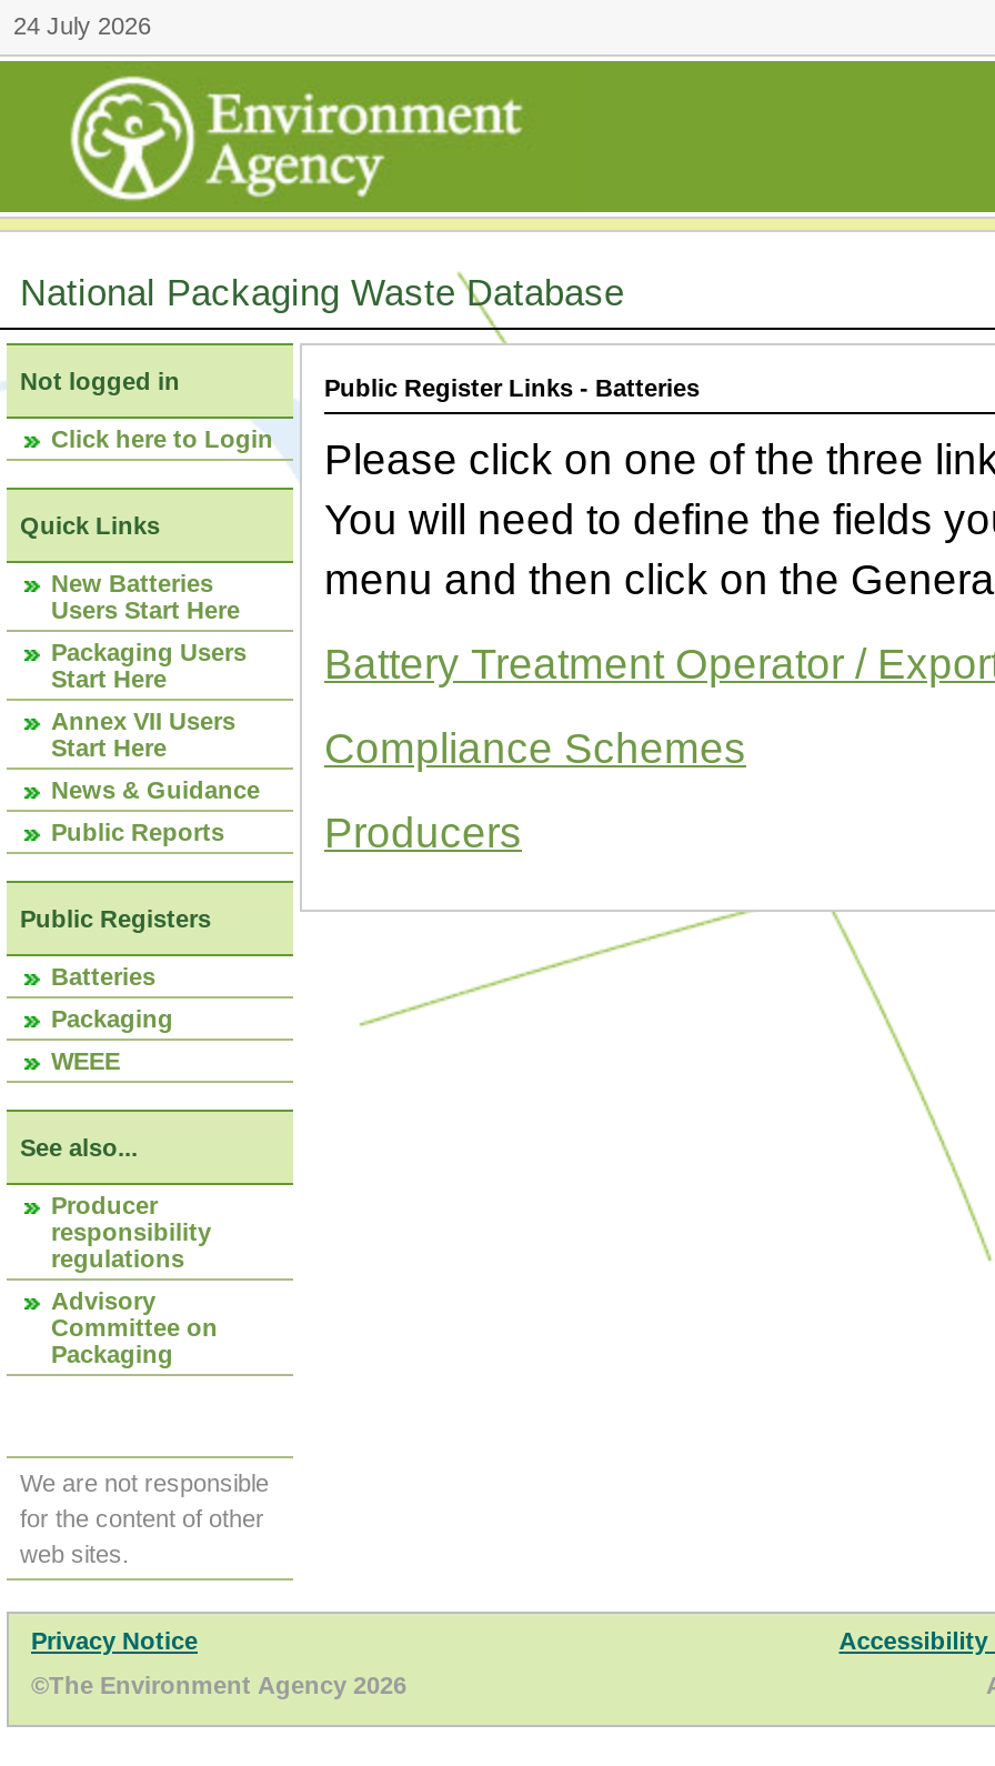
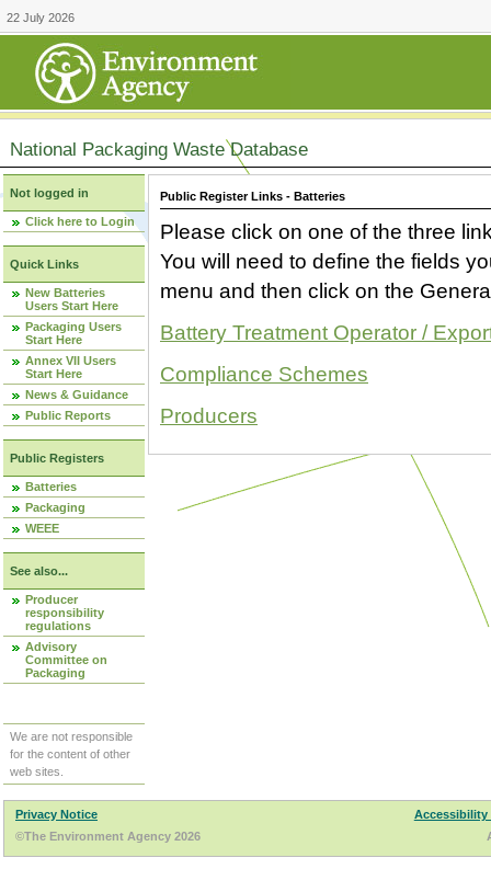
[13,12,151,39] 24 July 2026 -> [7,11,75,24] 22 July 2026

